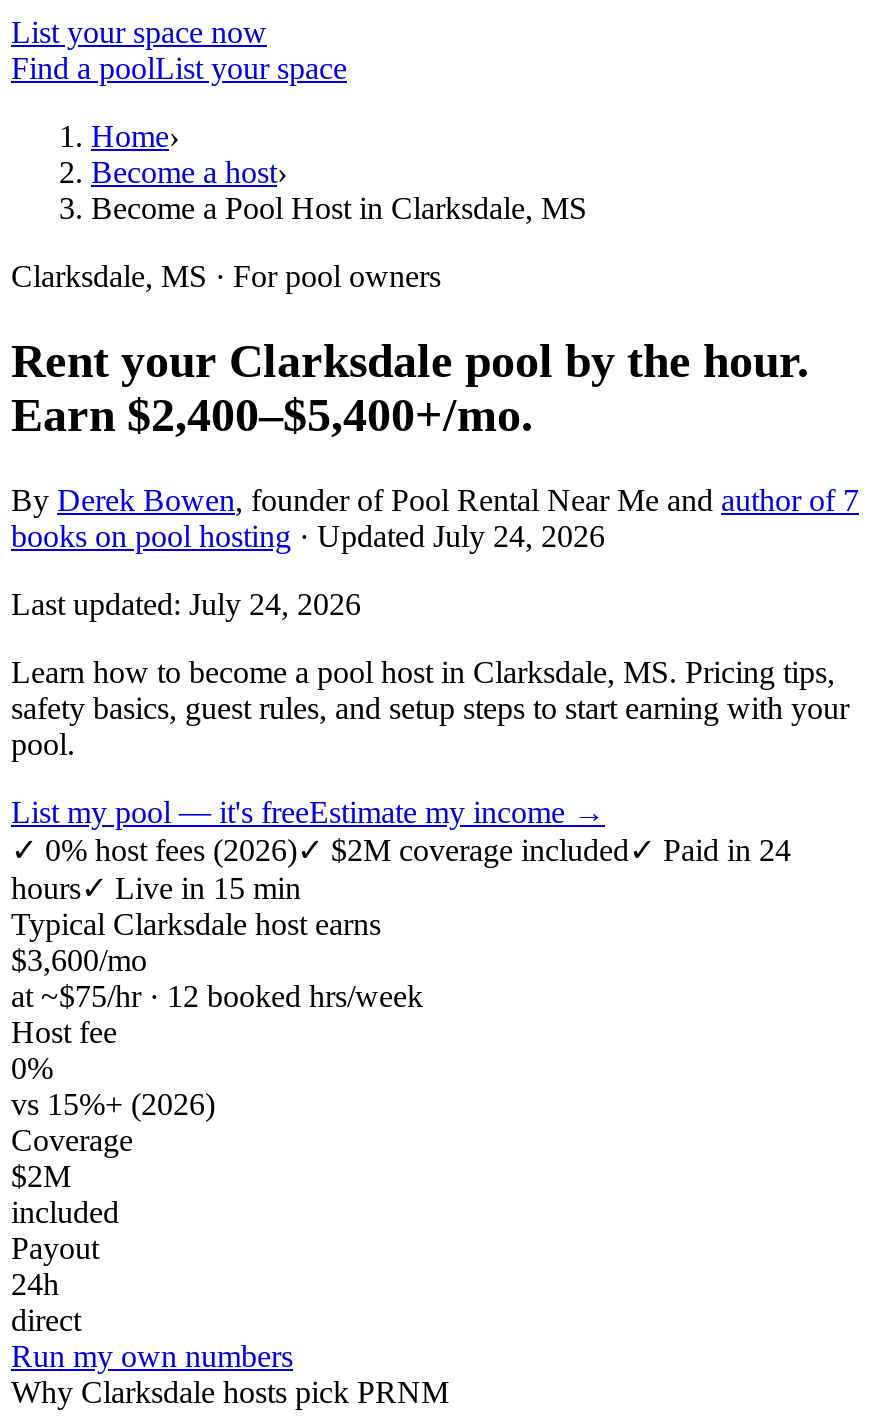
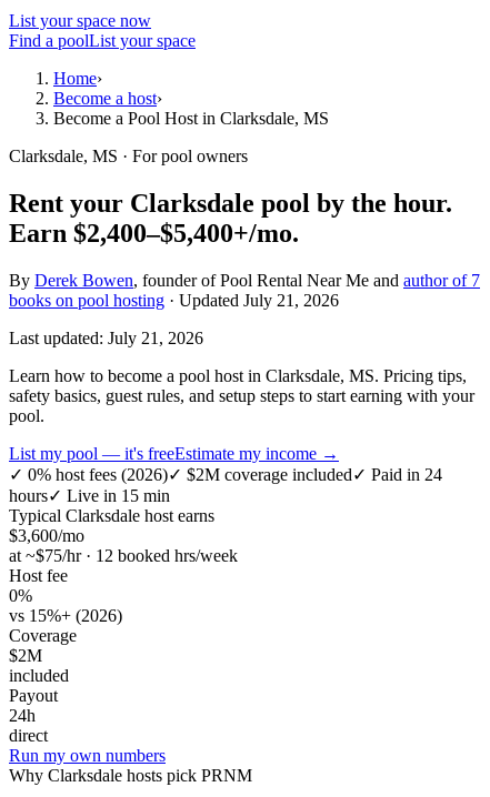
[11,519,605,553] books on pool hosting · Updated July 24, 2026 -> [9,291,339,309] books on pool hosting · Updated July 21, 2026
[11,587,361,621] Last updated: July 24, 2026 -> [9,328,203,347] Last updated: July 21, 2026

